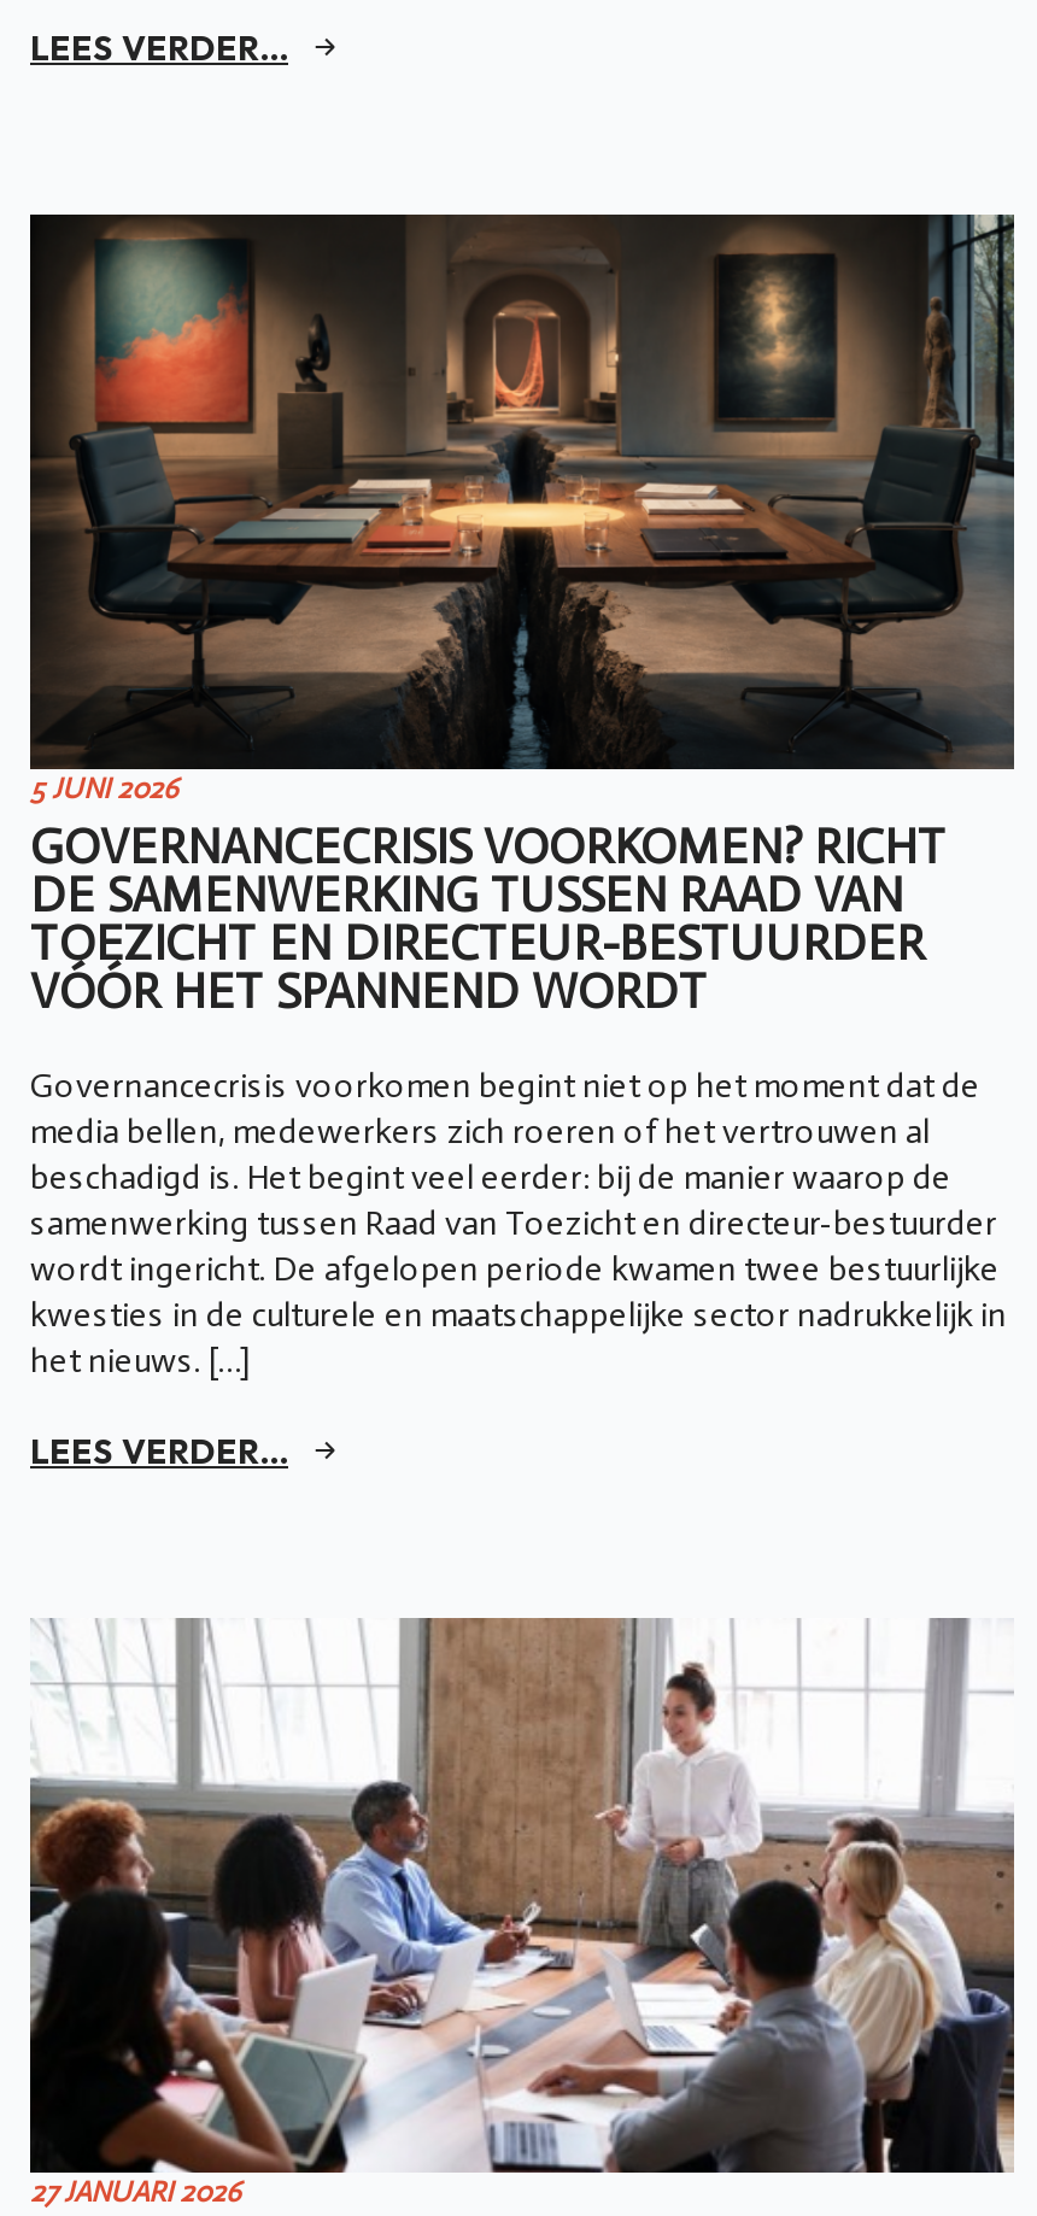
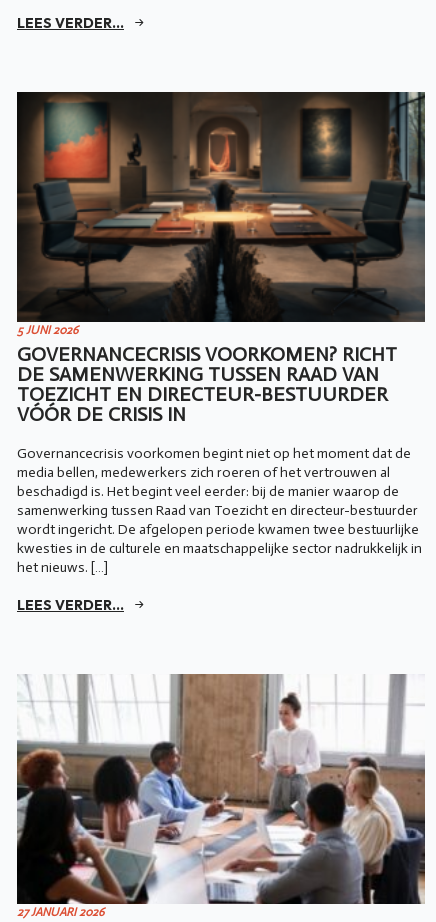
[30,961,708,1019] VÓÓR HET SPANNEND WORDT -> [17,401,186,425] VÓÓR DE CRISIS IN

